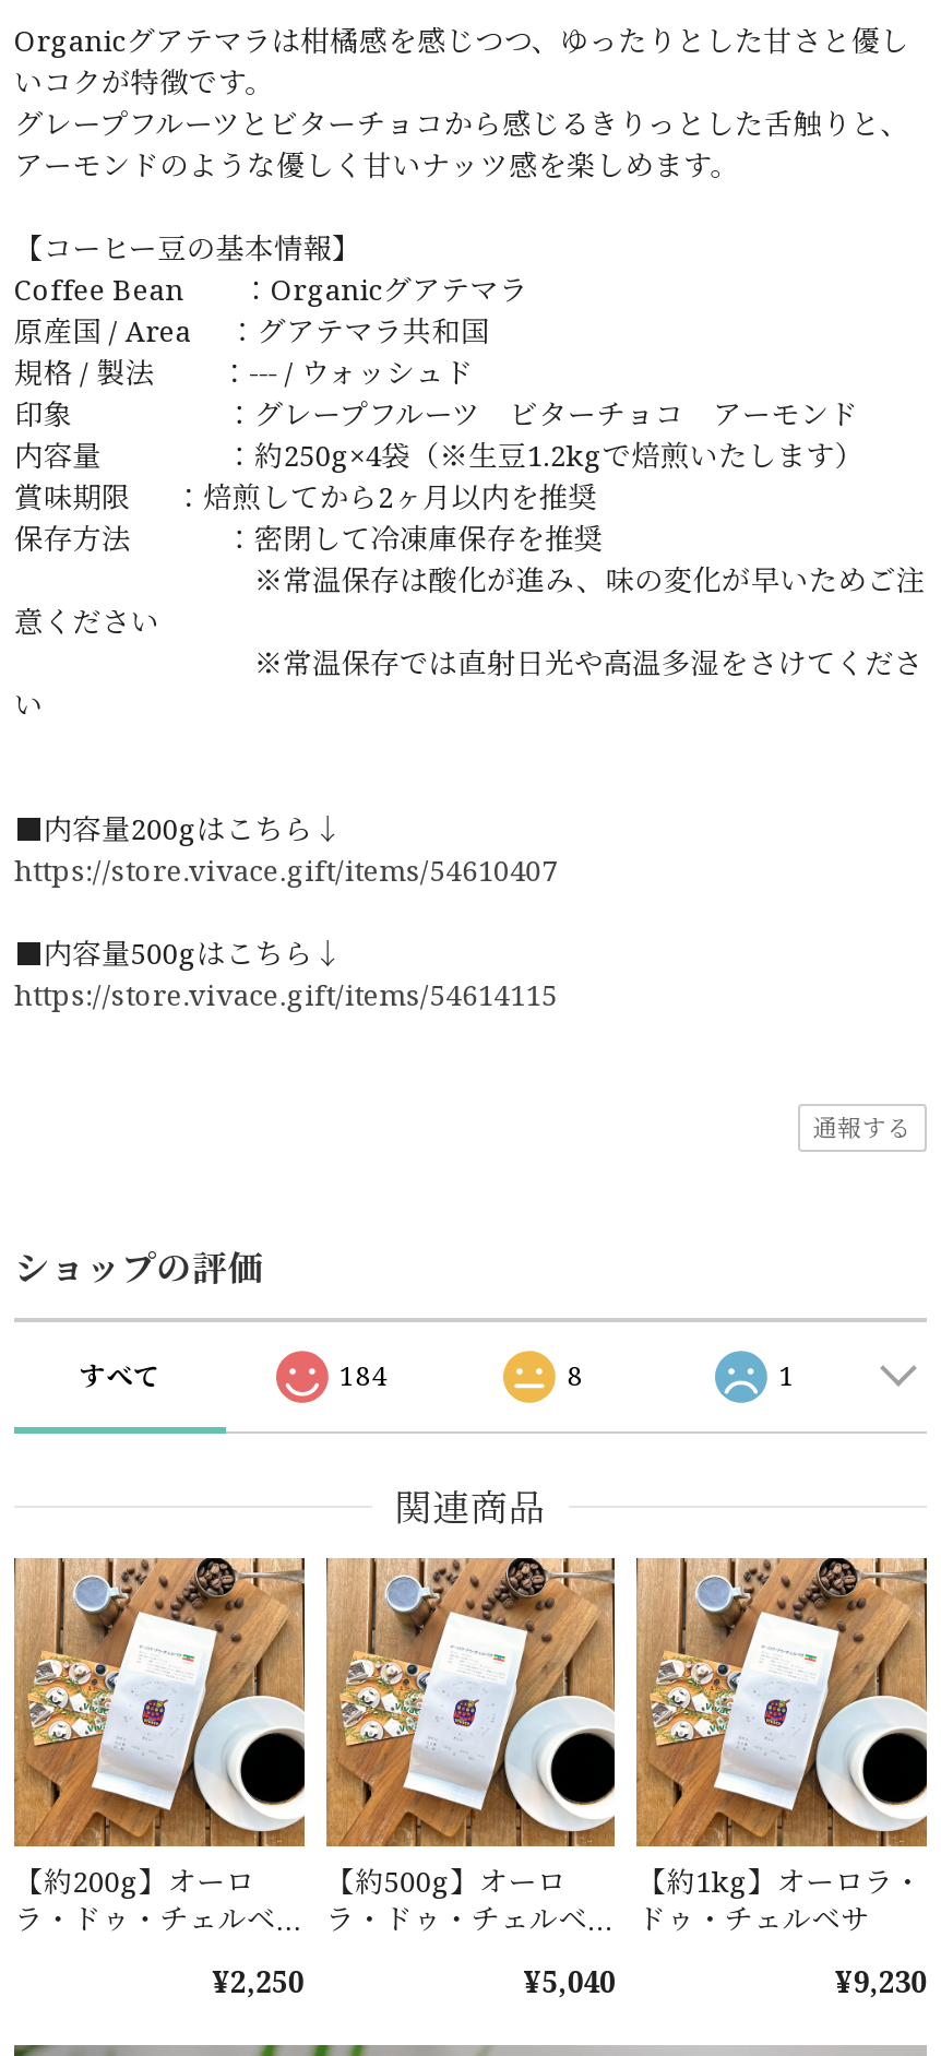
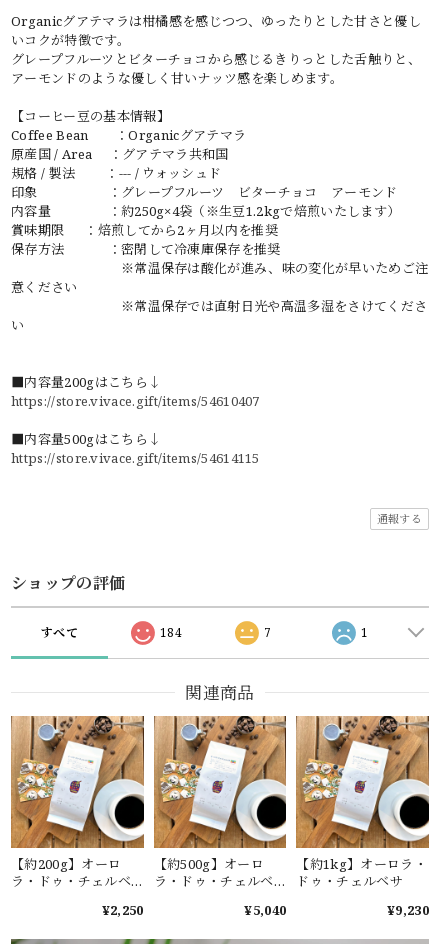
[567,1356,583,1393] 8 -> [264,624,272,641] 7

